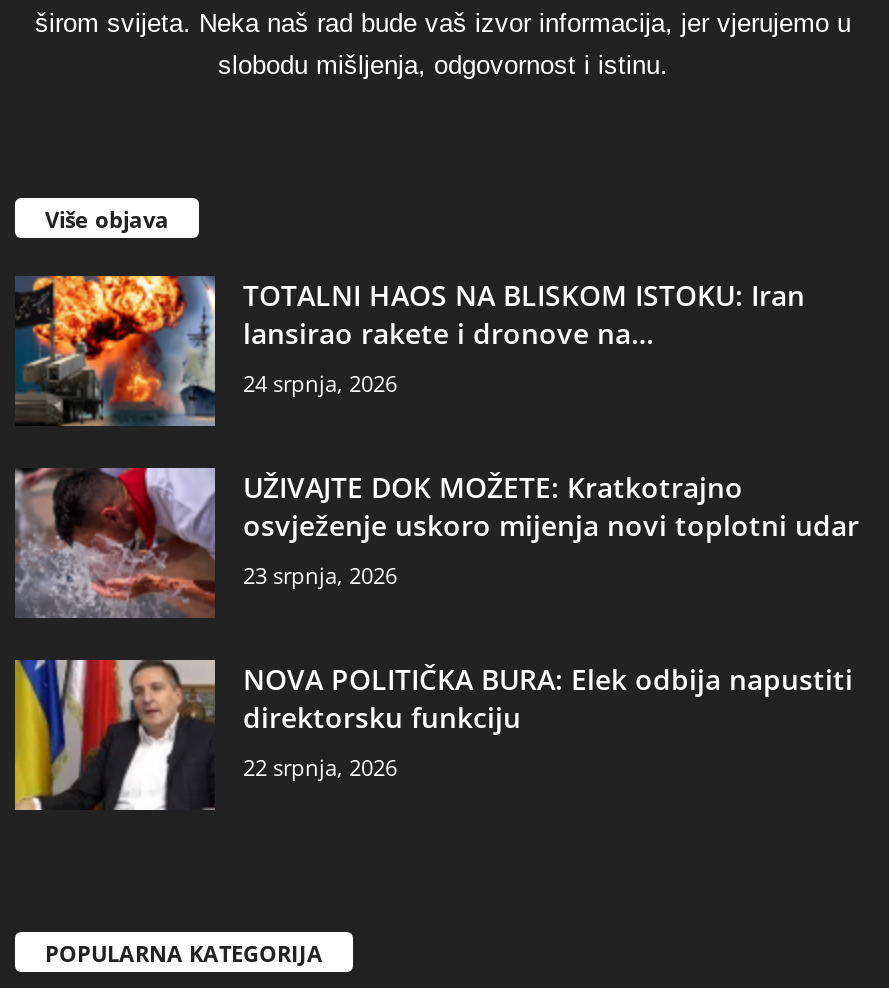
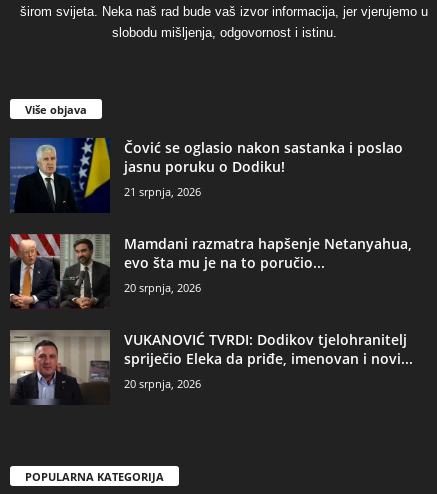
[15,274,805,428] [image] | TOTALNI HAOS NA BLISKOM ISTOKU: Iran | lansirao rakete i dronove na… | 24 srpnja, 2026 -> [10,137,403,213] [image] | Čović se oglasio nakon sastanka i poslao | jasnu poruku o Dodiku! | 21 srpnja, 2026
[13,466,859,620] [image] | UŽIVAJTE DOK MOŽETE: Kratkotrajno | osvježenje uskoro mijenja novi toplotni udar | 23 srpnja, 2026 -> [10,233,412,309] [image] | Mamdani razmatra hapšenje Netanyahua, | evo šta mu je na to poručio... | 20 srpnja, 2026
[13,660,853,812] [image] | NOVA POLITIČKA BURA: Elek odbija napustiti | direktorsku funkciju | 22 srpnja, 2026 -> [9,330,413,406] [image] | VUKANOVIĆ TVRDI: Dodikov tjelohranitelj | spriječio Eleka da priđe, imenovan i novi... | 20 srpnja, 2026

